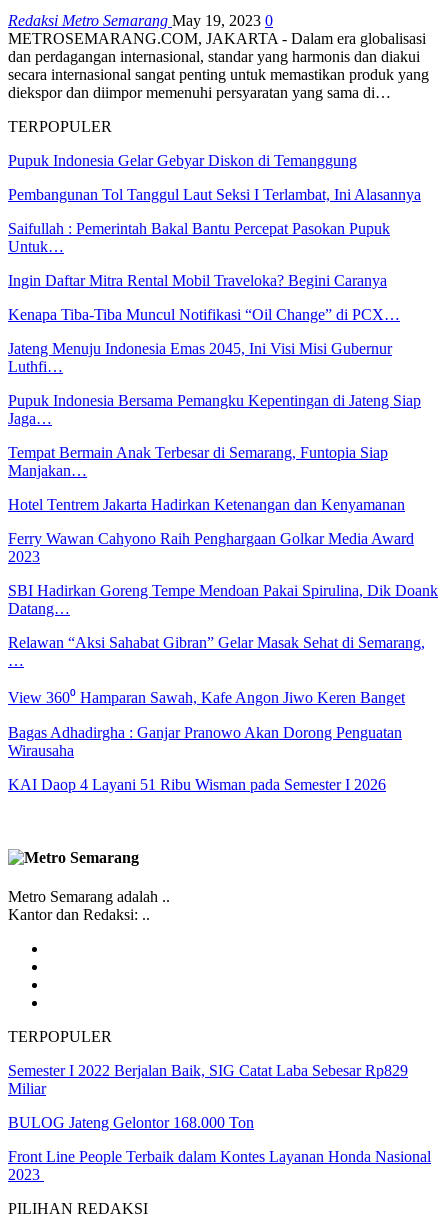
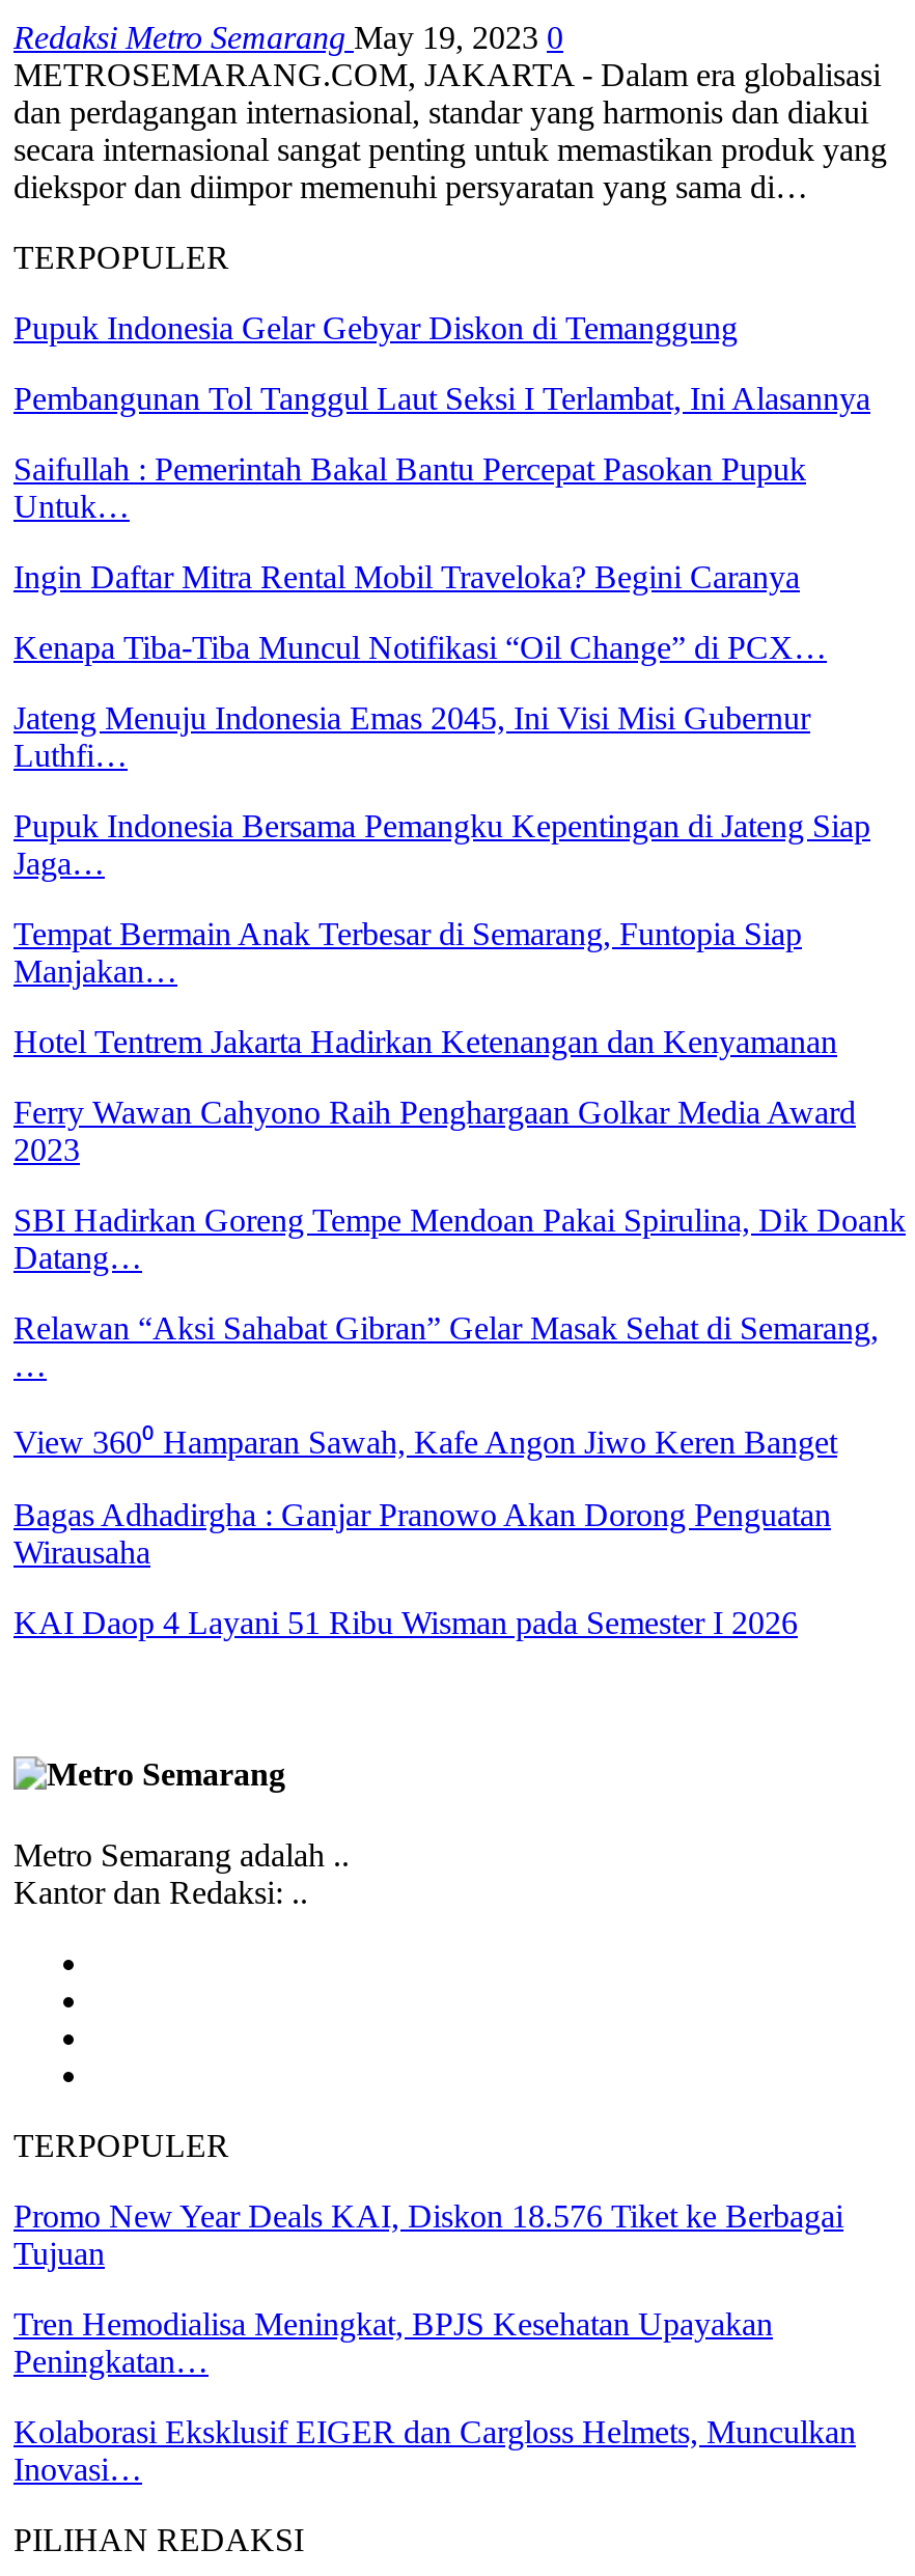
[8,1062,408,1097] Semester I 2022 Berjalan Baik, SIG Catat Laba Sebesar Rp829 | Miliar -> [13,2199,843,2271] Promo New Year Deals KAI, Diskon 18.576 Tiket ke Berbagai | Tujuan
[8,1114,254,1131] BULOG Jateng Gelontor 168.000 Ton -> [13,2307,773,2379] Tren Hemodialisa Meningkat, BPJS Kesehatan Upayakan | Peningkatan…
[8,1148,431,1183] Front Line People Terbaik dalam Kontes Layanan Honda Nasional | 2023 -> [13,2415,856,2487] Kolaborasi Eksklusif EIGER dan Cargloss Helmets, Munculkan | Inovasi…

